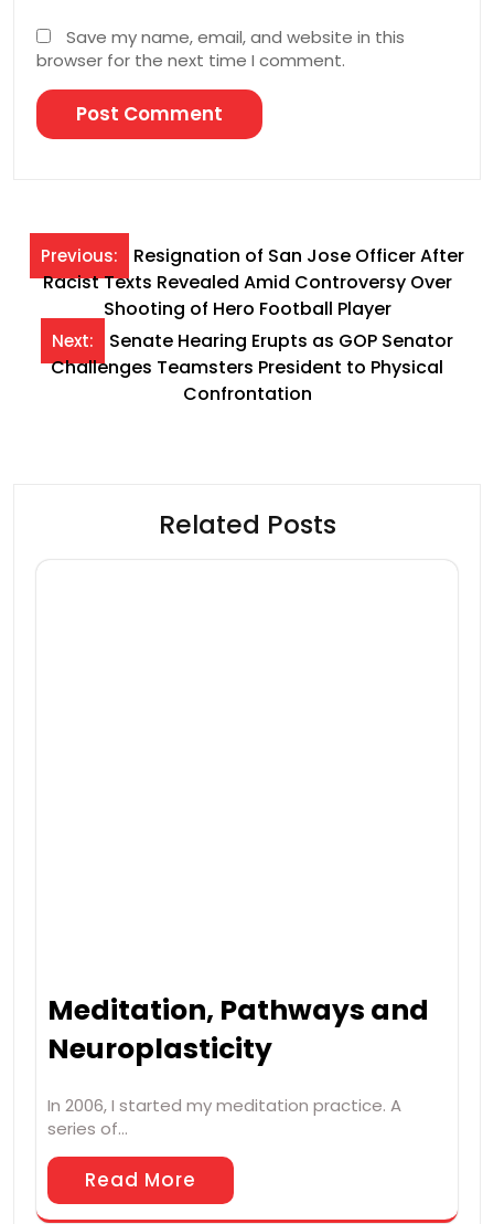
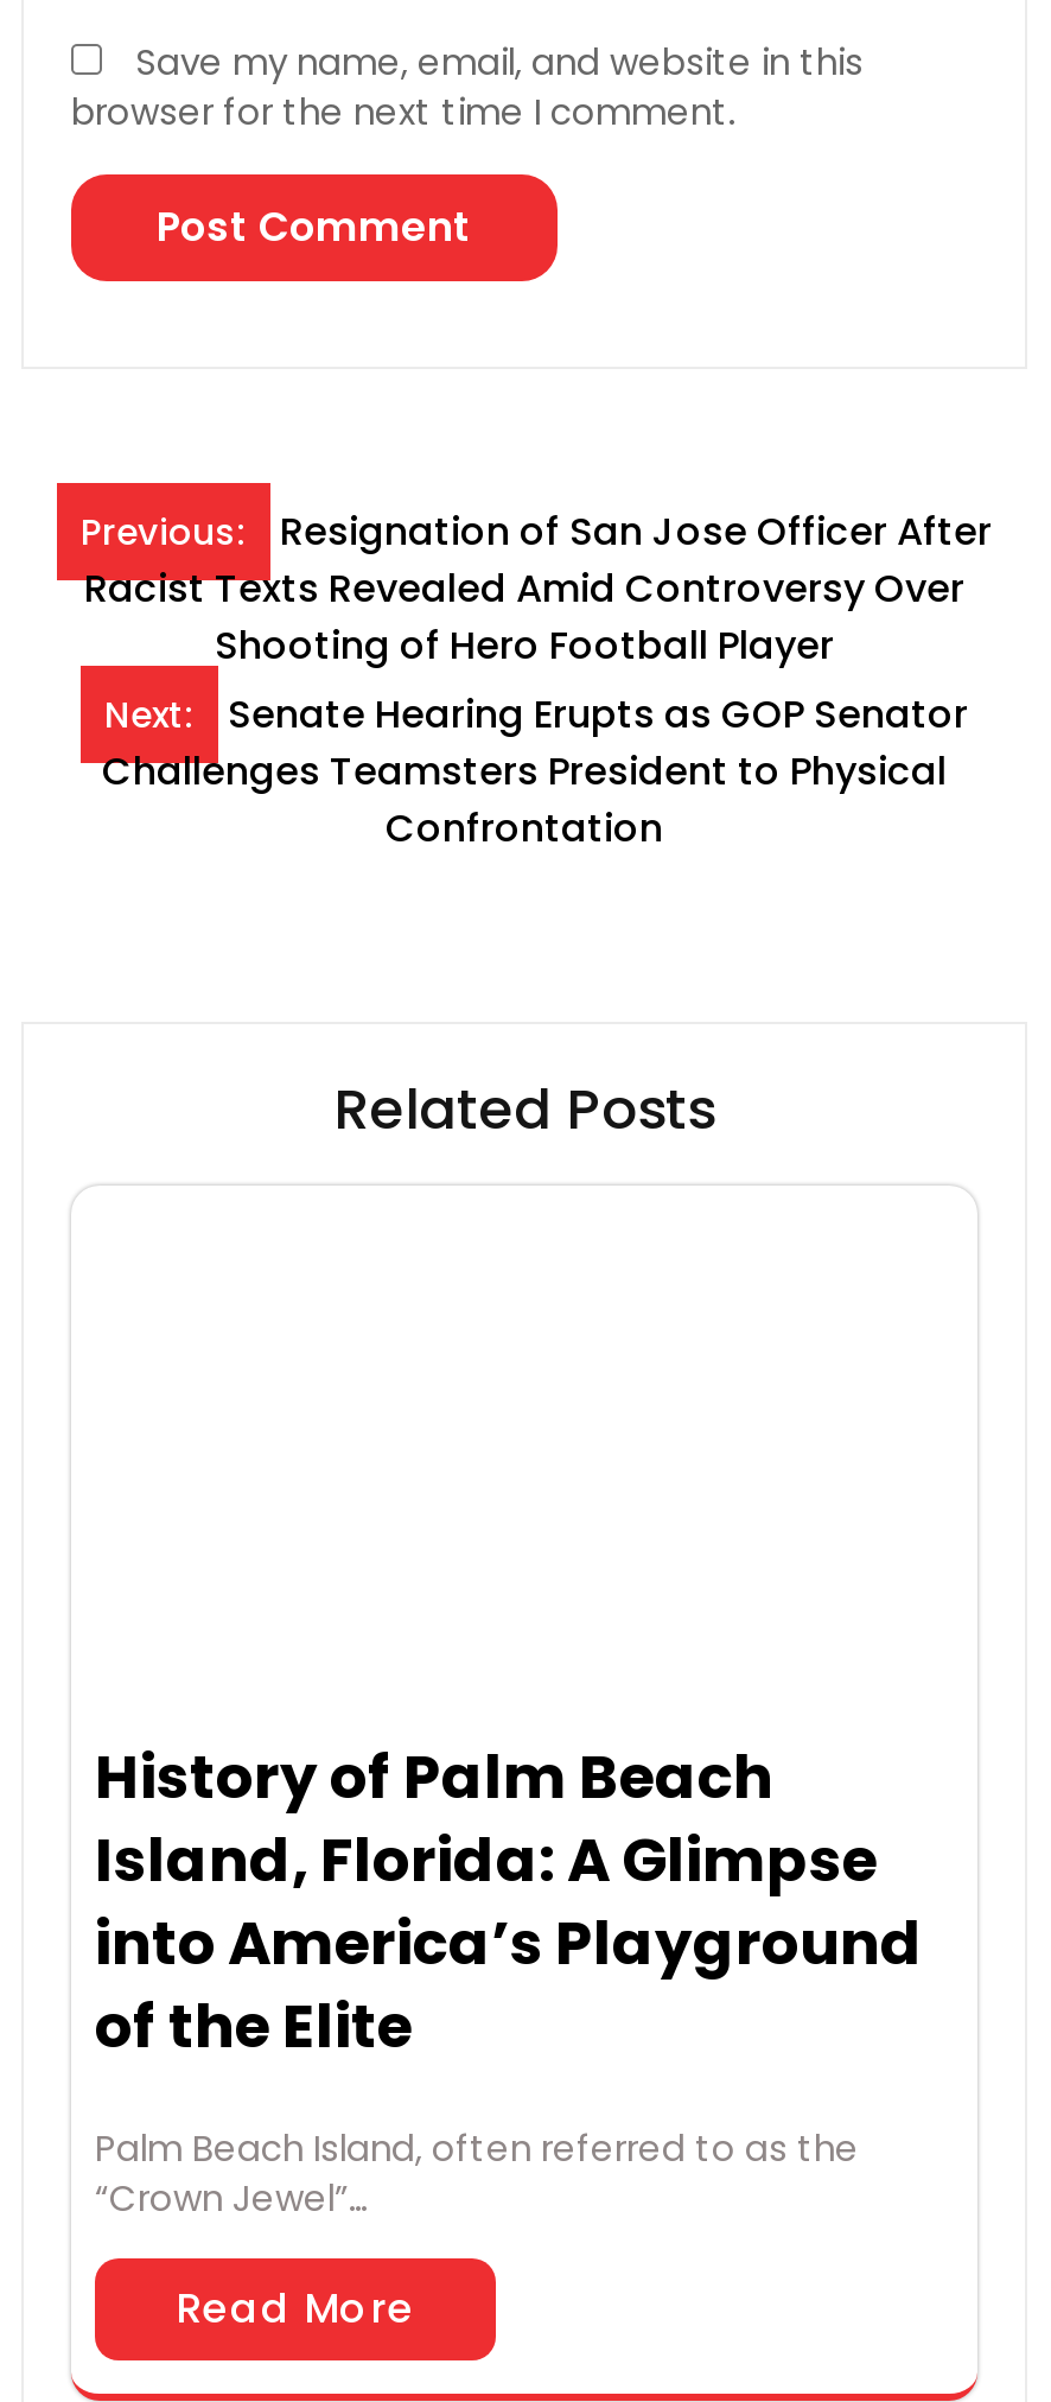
[47,991,429,1068] Meditation, Pathways and | Neuroplasticity -> [95,1736,923,2068] History of Palm Beach | Island, Florida: A Glimpse | into America’s Playground | of the Elite
[47,1094,401,1140] In 2006, I started my meditation practice. A | series of… -> [95,2122,859,2222] Palm Beach Island, often referred to as the | “Crown Jewel”…

